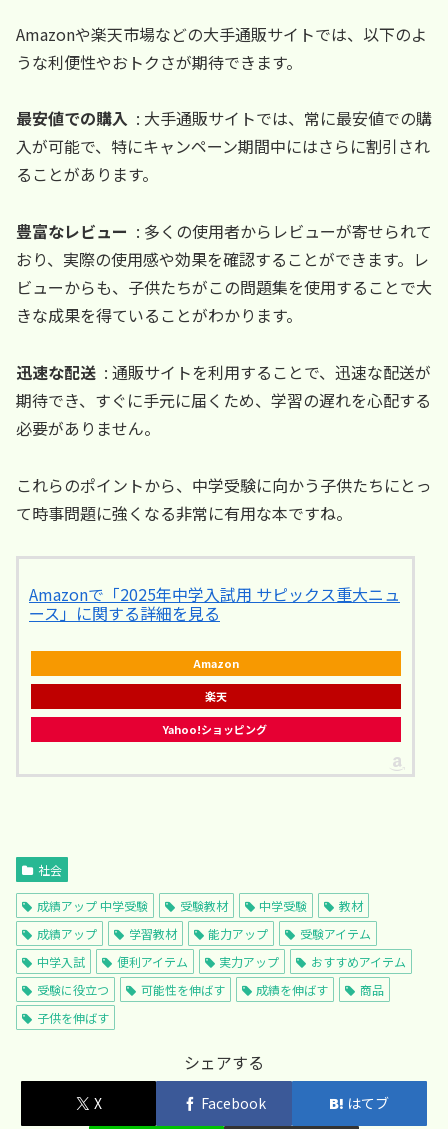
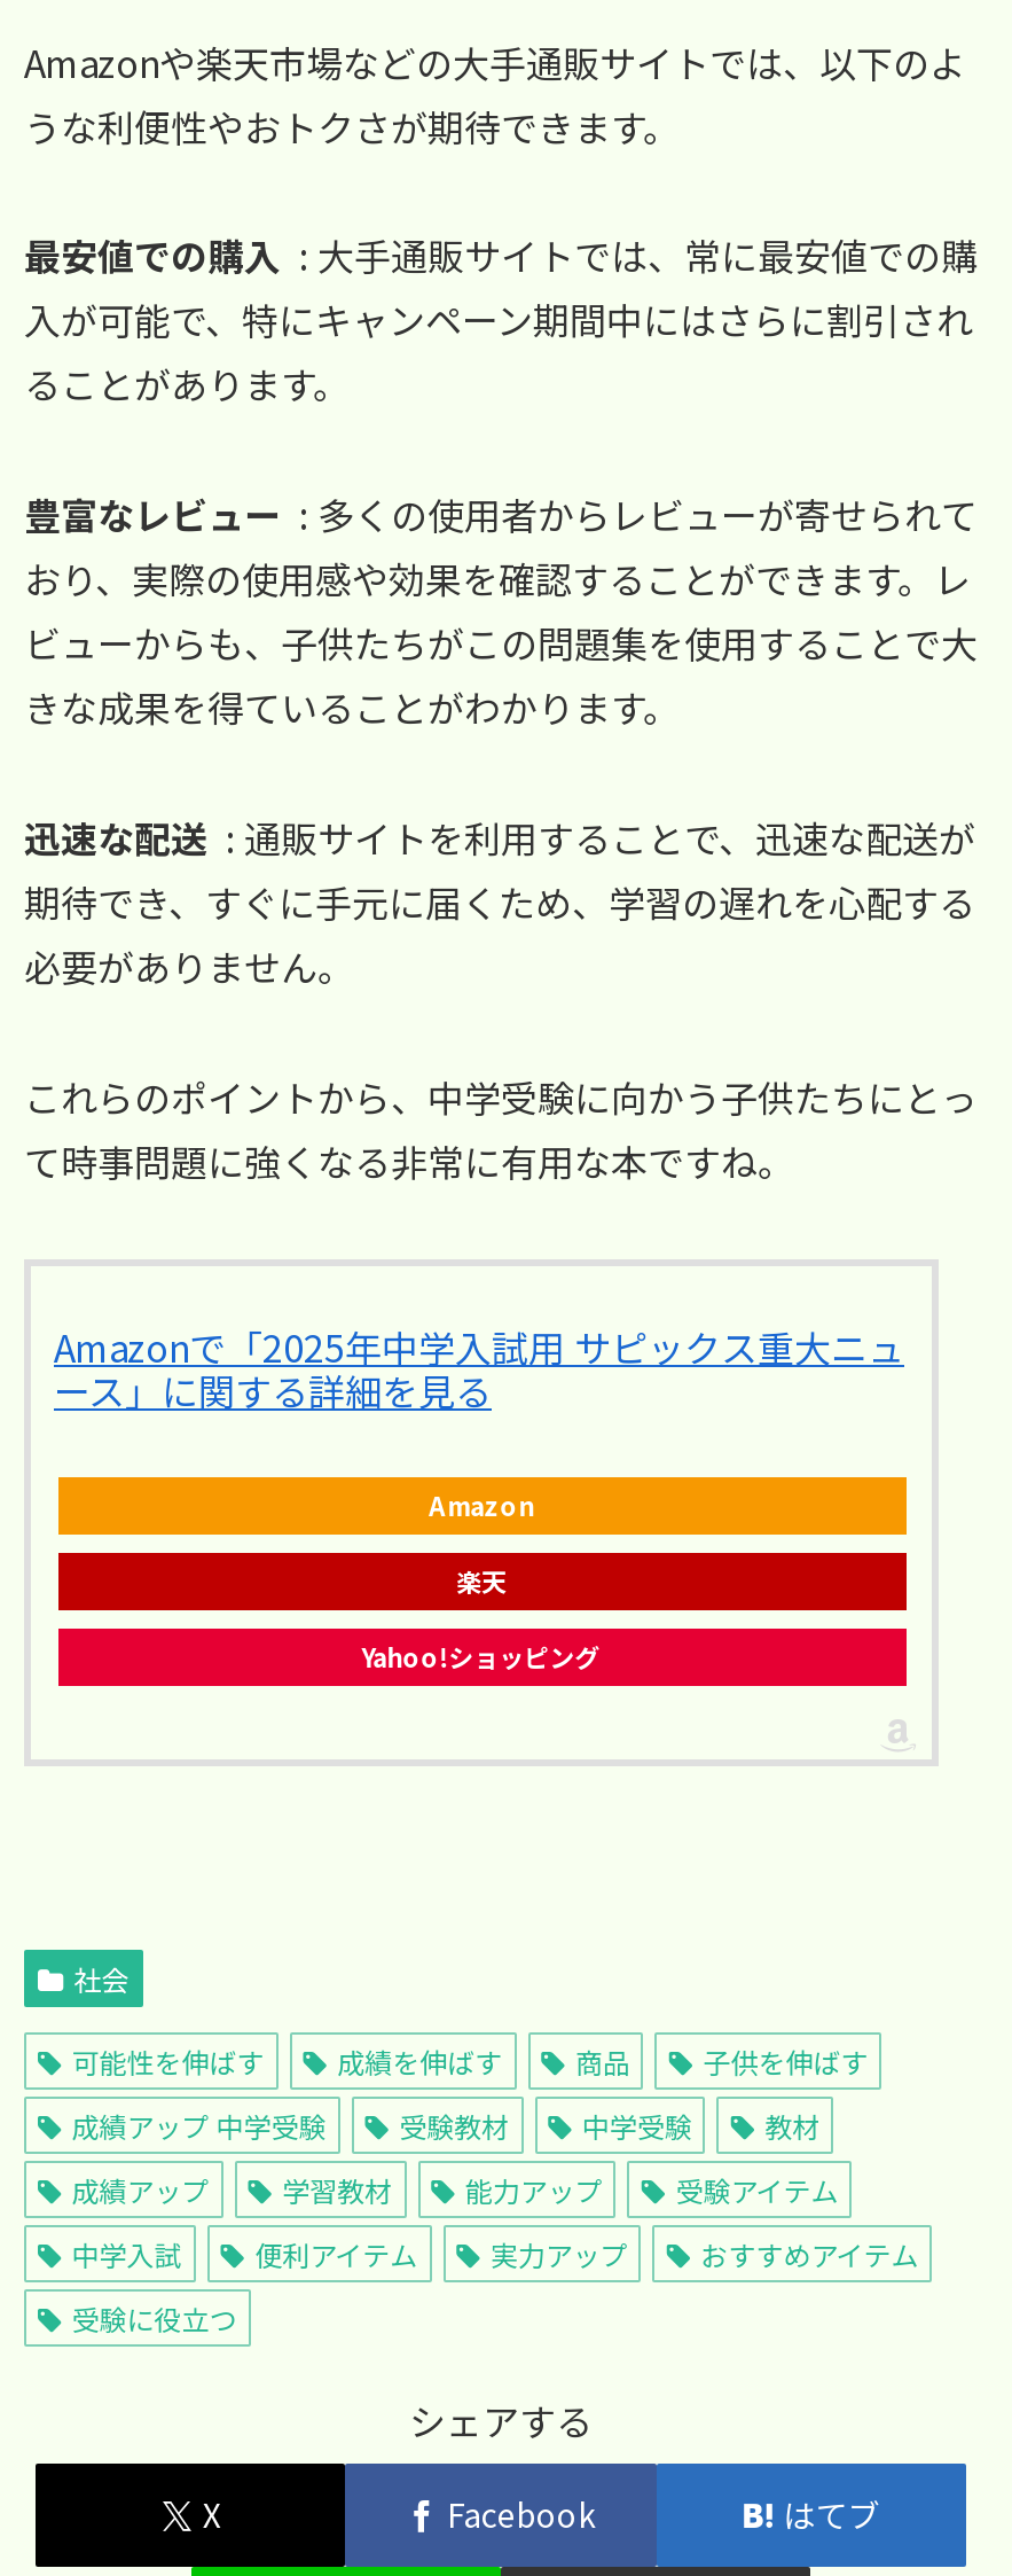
moved [37,897,406,998] -> [72,2106,918,2338]: 成績アップ 中学受験 | 受験教材 | 中学受験 | ... | おすすめアイテム | 受験に役立つ
moved [37,981,384,1026] -> [72,2042,868,2081]: 可能性を伸ばす | 成績を伸ばす | 商品 | 子供を伸ばす

